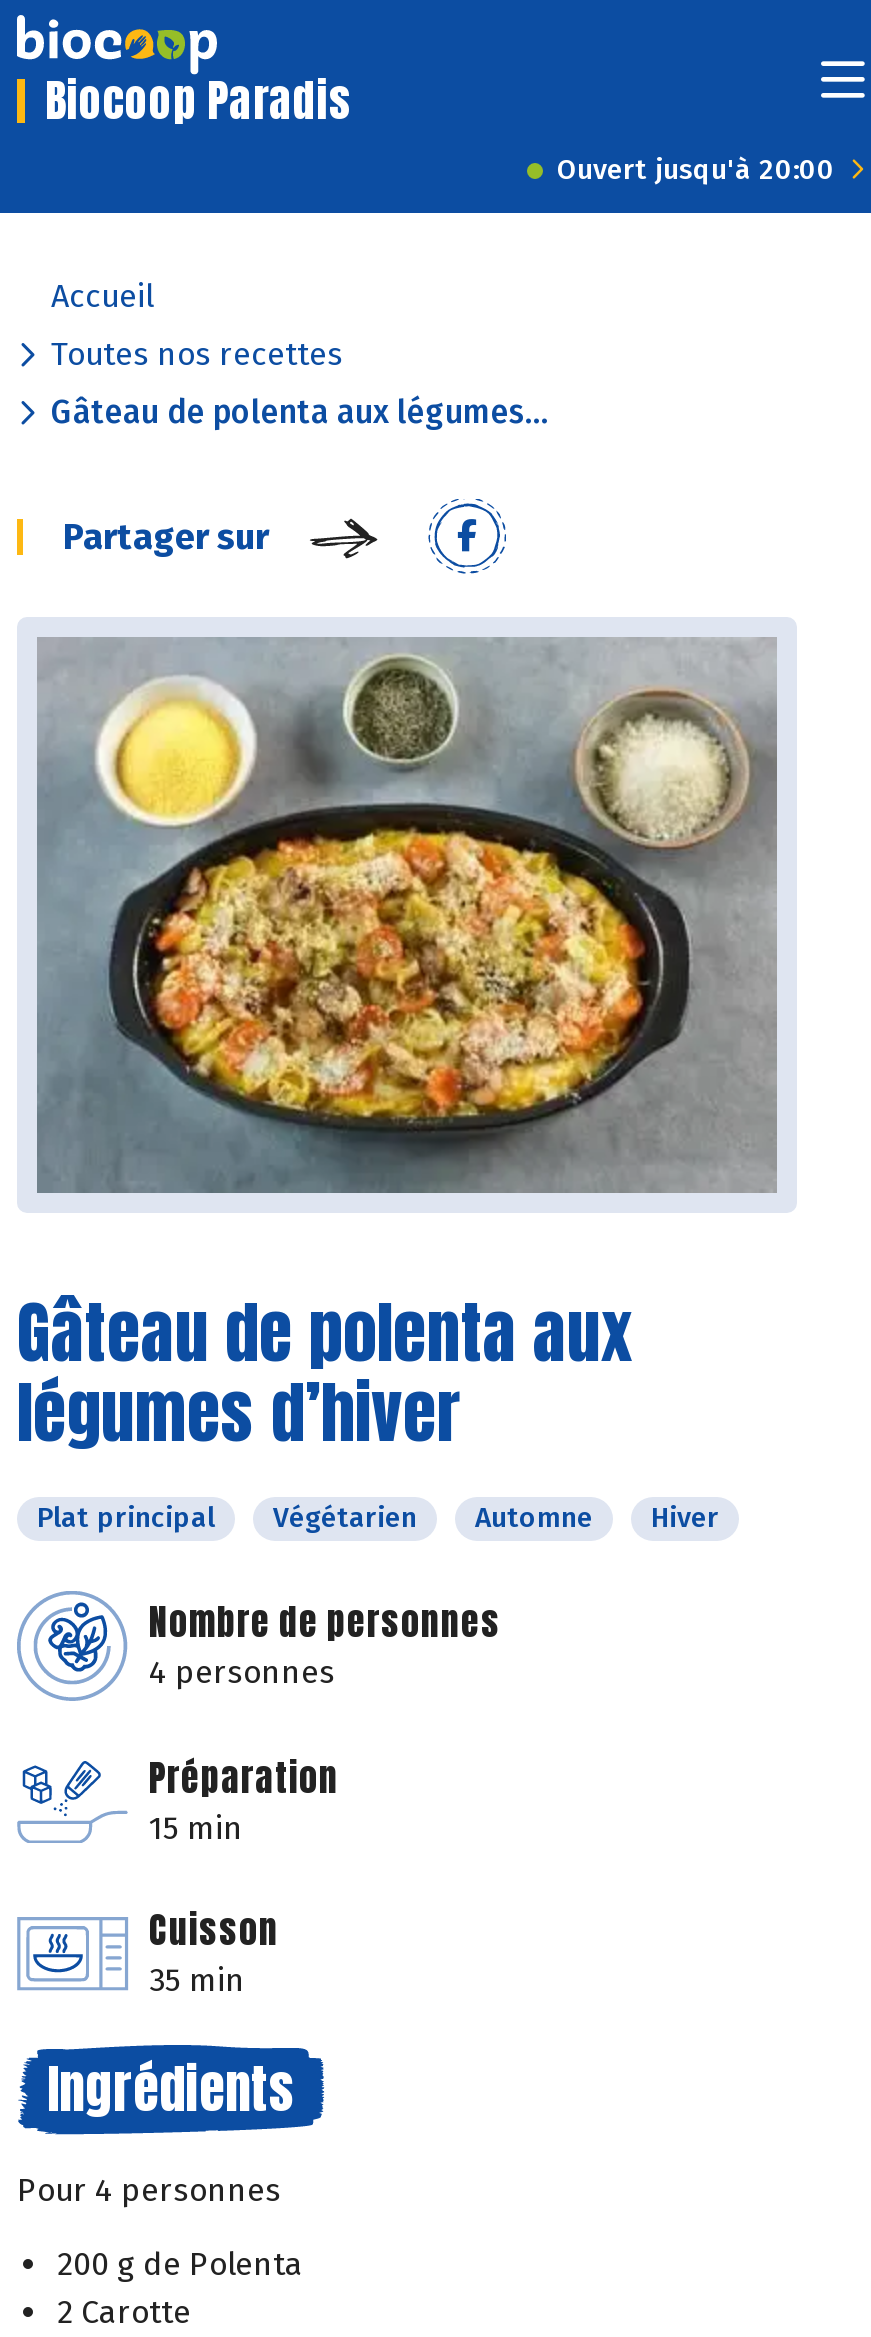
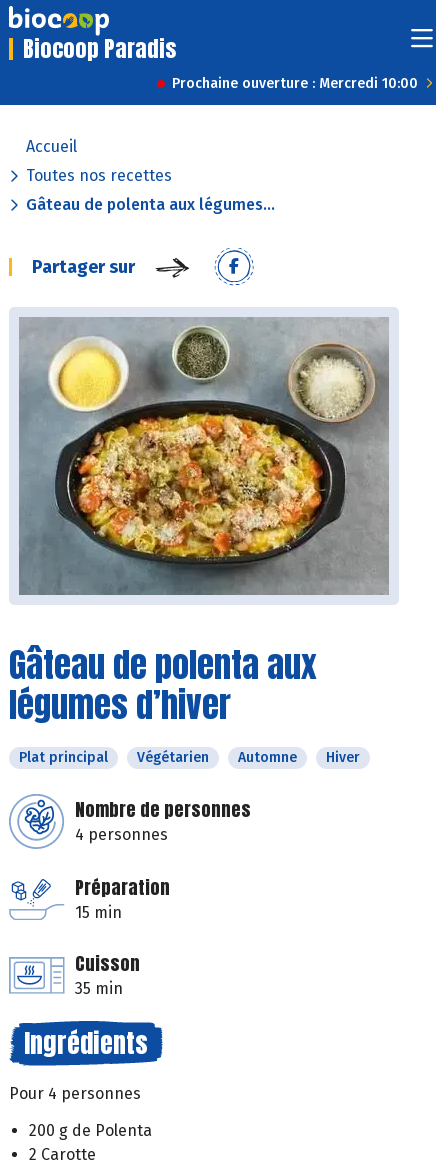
[557,153,835,187] Ouvert jusqu'à 20:00 -> [172,75,418,92] Prochaine ouverture : Mercredi 10:00

